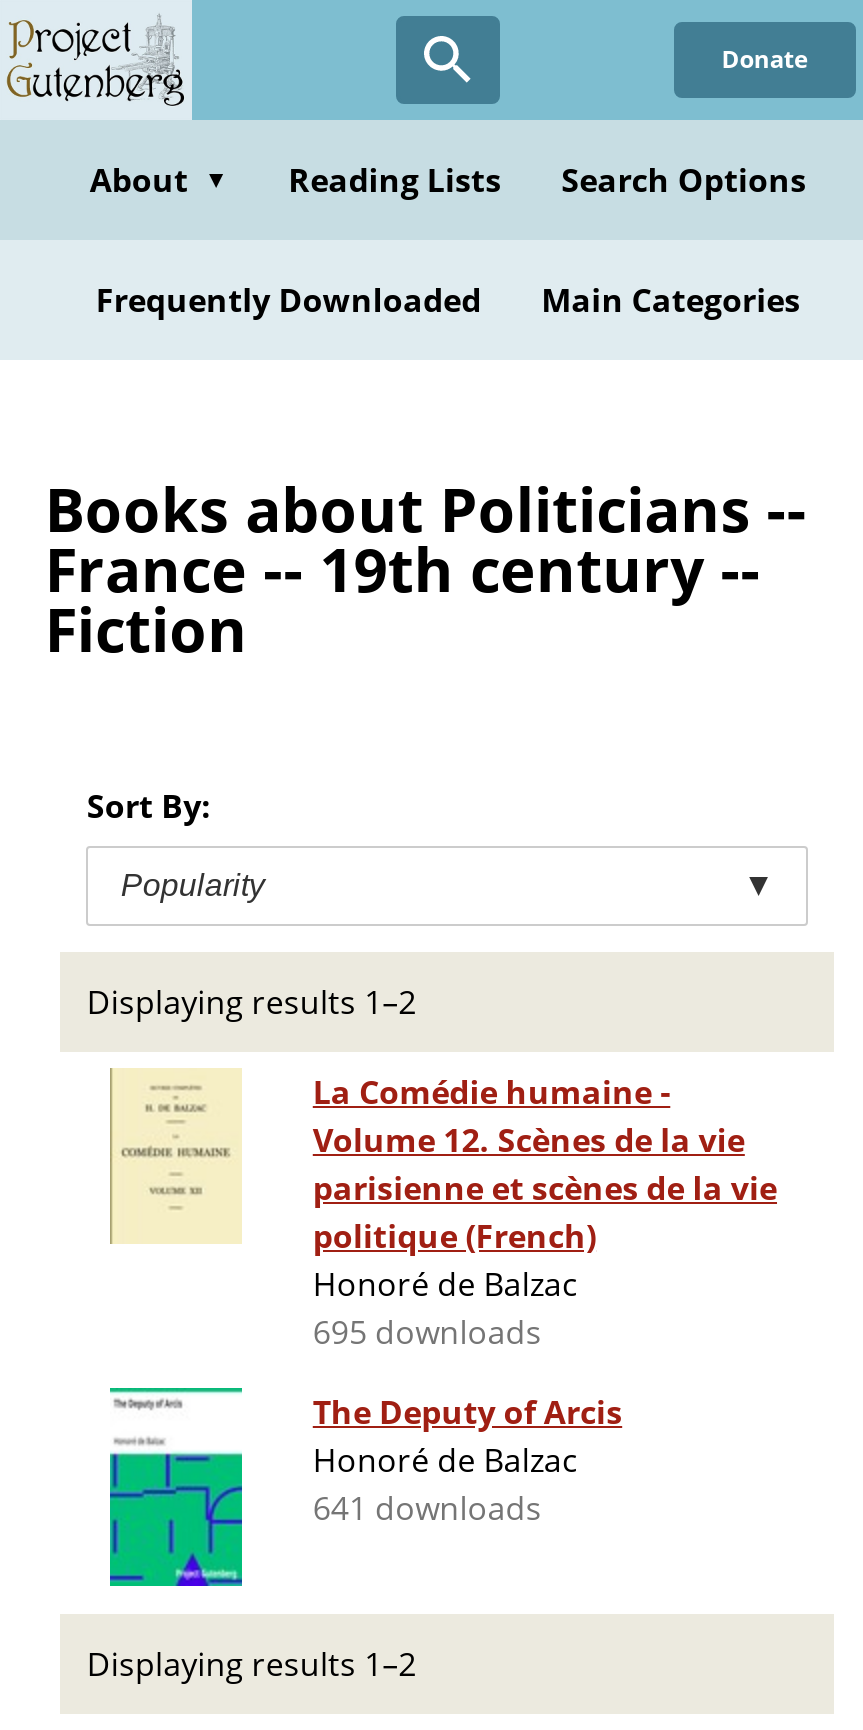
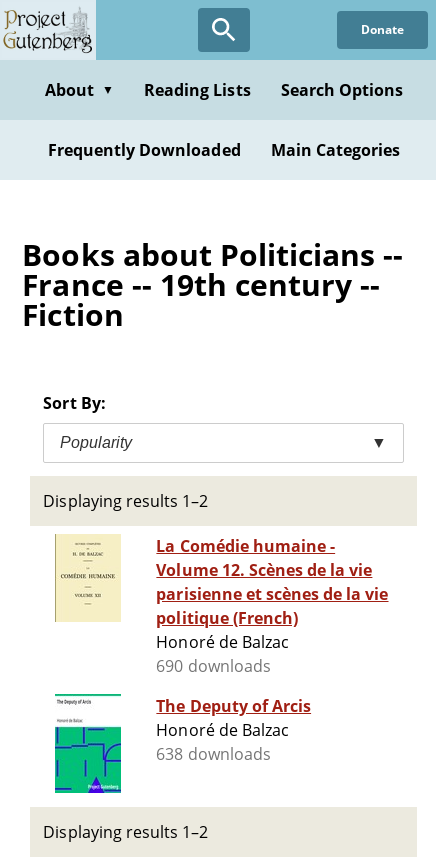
[313,1310,542,1354] 695 downloads -> [156,655,271,677] 690 downloads
[313,1486,542,1530] 641 downloads -> [156,743,271,765] 638 downloads

